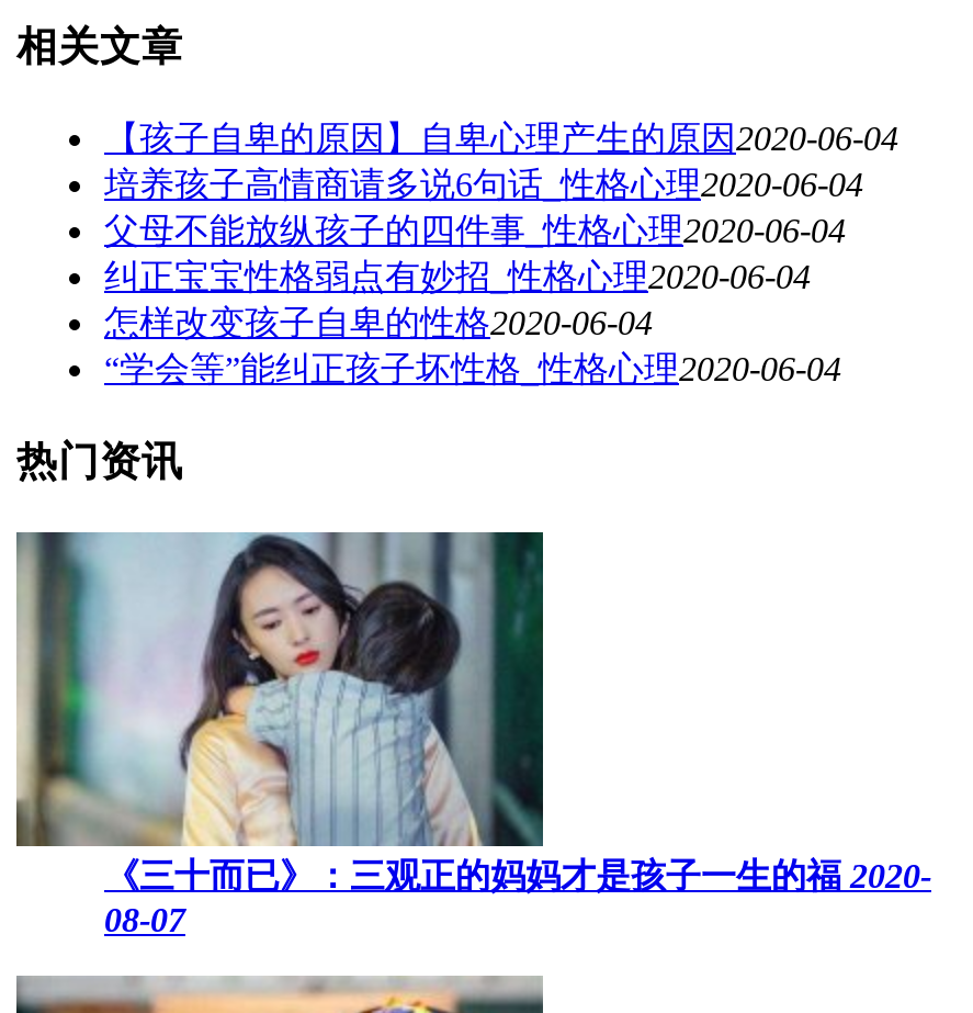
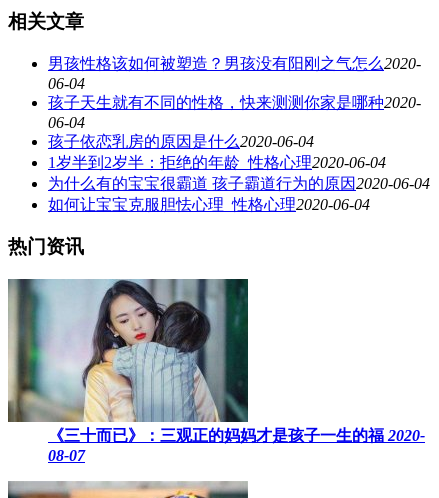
[104,119,898,387] 【孩子自卑的原因】自卑心理产生的原因2020-06-04 | 培养孩子高情商请多说6句话_性格心理2020-06-04 | 父母不能放纵孩子的四件事_性格心理2020-06-04 | 纠正宝宝性格弱点有妙招_性格心理2020-06-04 | 怎样改变孩子自卑的性格2020-06-04 | “学会等”能纠正孩子坏性格_性格心理2020-06-04 -> [48,55,430,213] 男孩性格该如何被塑造？男孩没有阳刚之气怎么2020- | 06-04 | 孩子天生就有不同的性格，快来测测你家是哪种2020- | 06-04 | 孩子依恋乳房的原因是什么2020-06-04 | 1岁半到2岁半：拒绝的年龄_性格心理2020-06-04 | 为什么有的宝宝很霸道 孩子霸道行为的原因2020-06-04 | 如何让宝宝克服胆怯心理_性格心理2020-06-04

